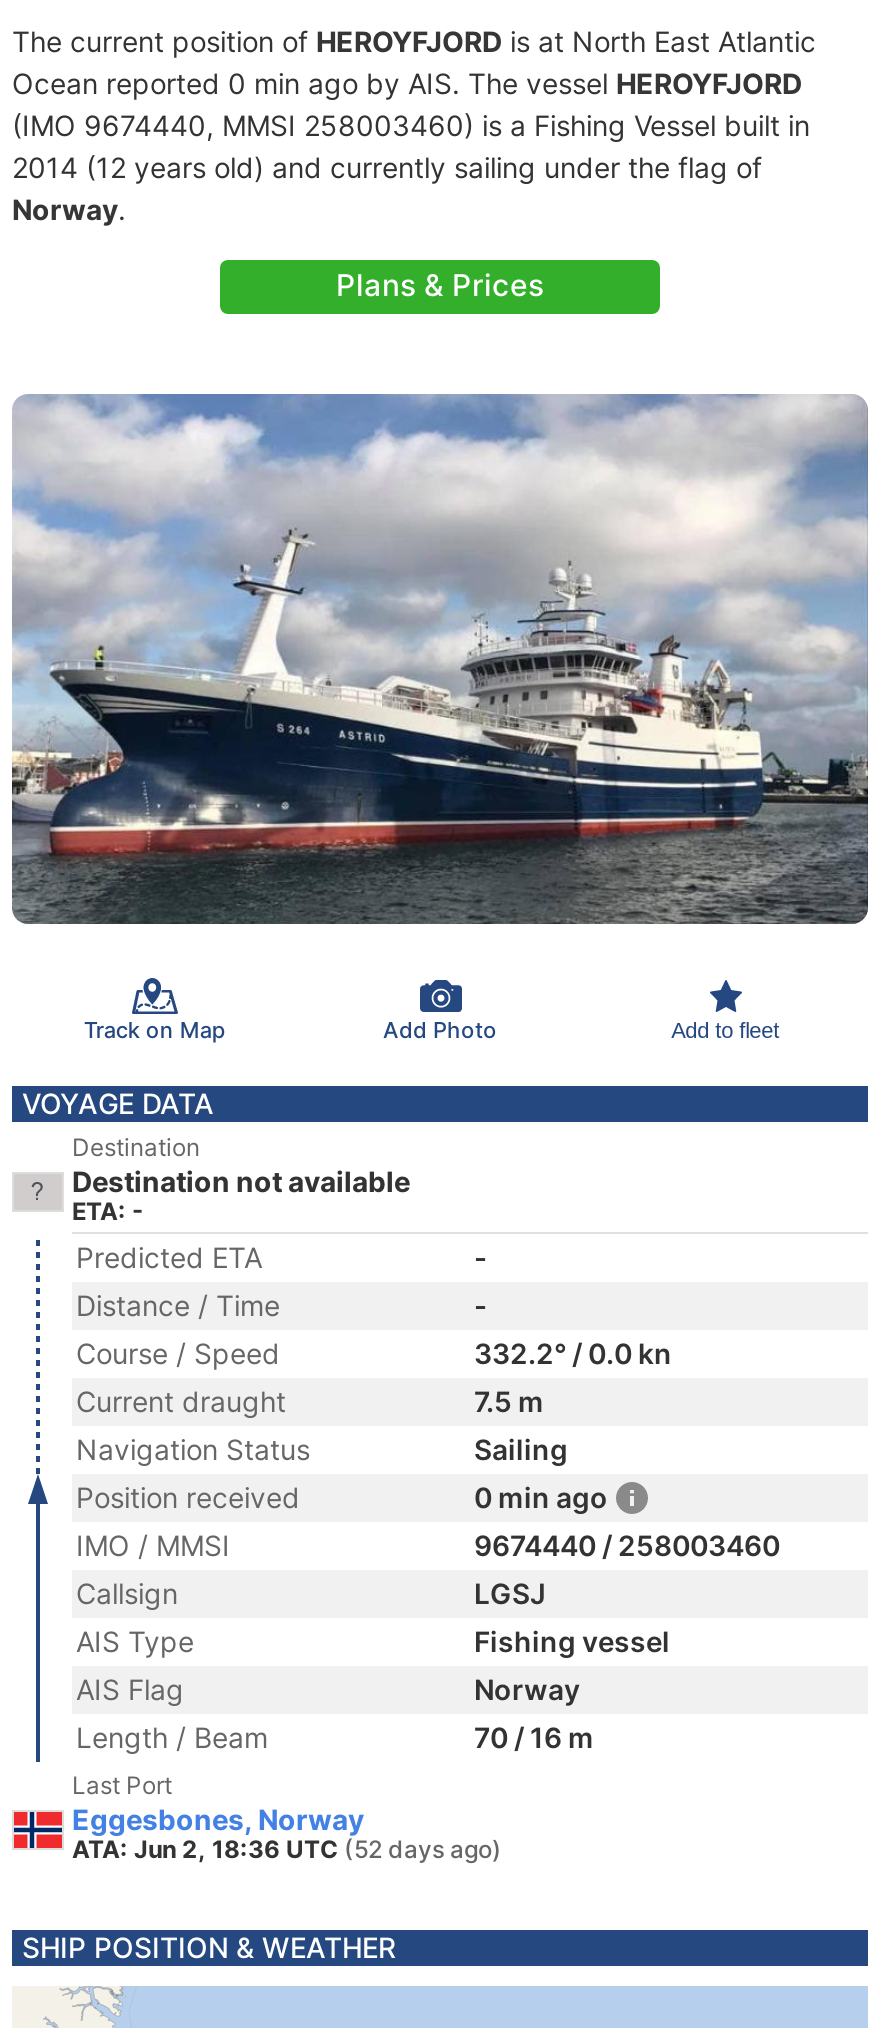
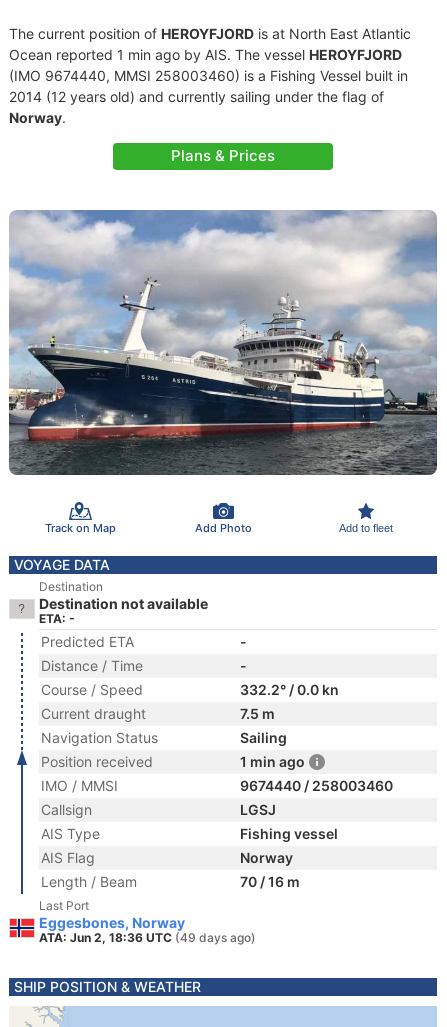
[12,66,802,100] Ocean reported 0 min ago by AIS. The vessel HEROYFJORD -> [9,46,402,63] Ocean reported 1 min ago by AIS. The vessel HEROYFJORD
[474,1480,608,1514] 0 min ago -> [240,753,305,770] 1 min ago
[72,1834,502,1864] ATA: Jun 2, 18:36 UTC (52 days ago) -> [39,930,256,945] ATA: Jun 2, 18:36 UTC (49 days ago)

